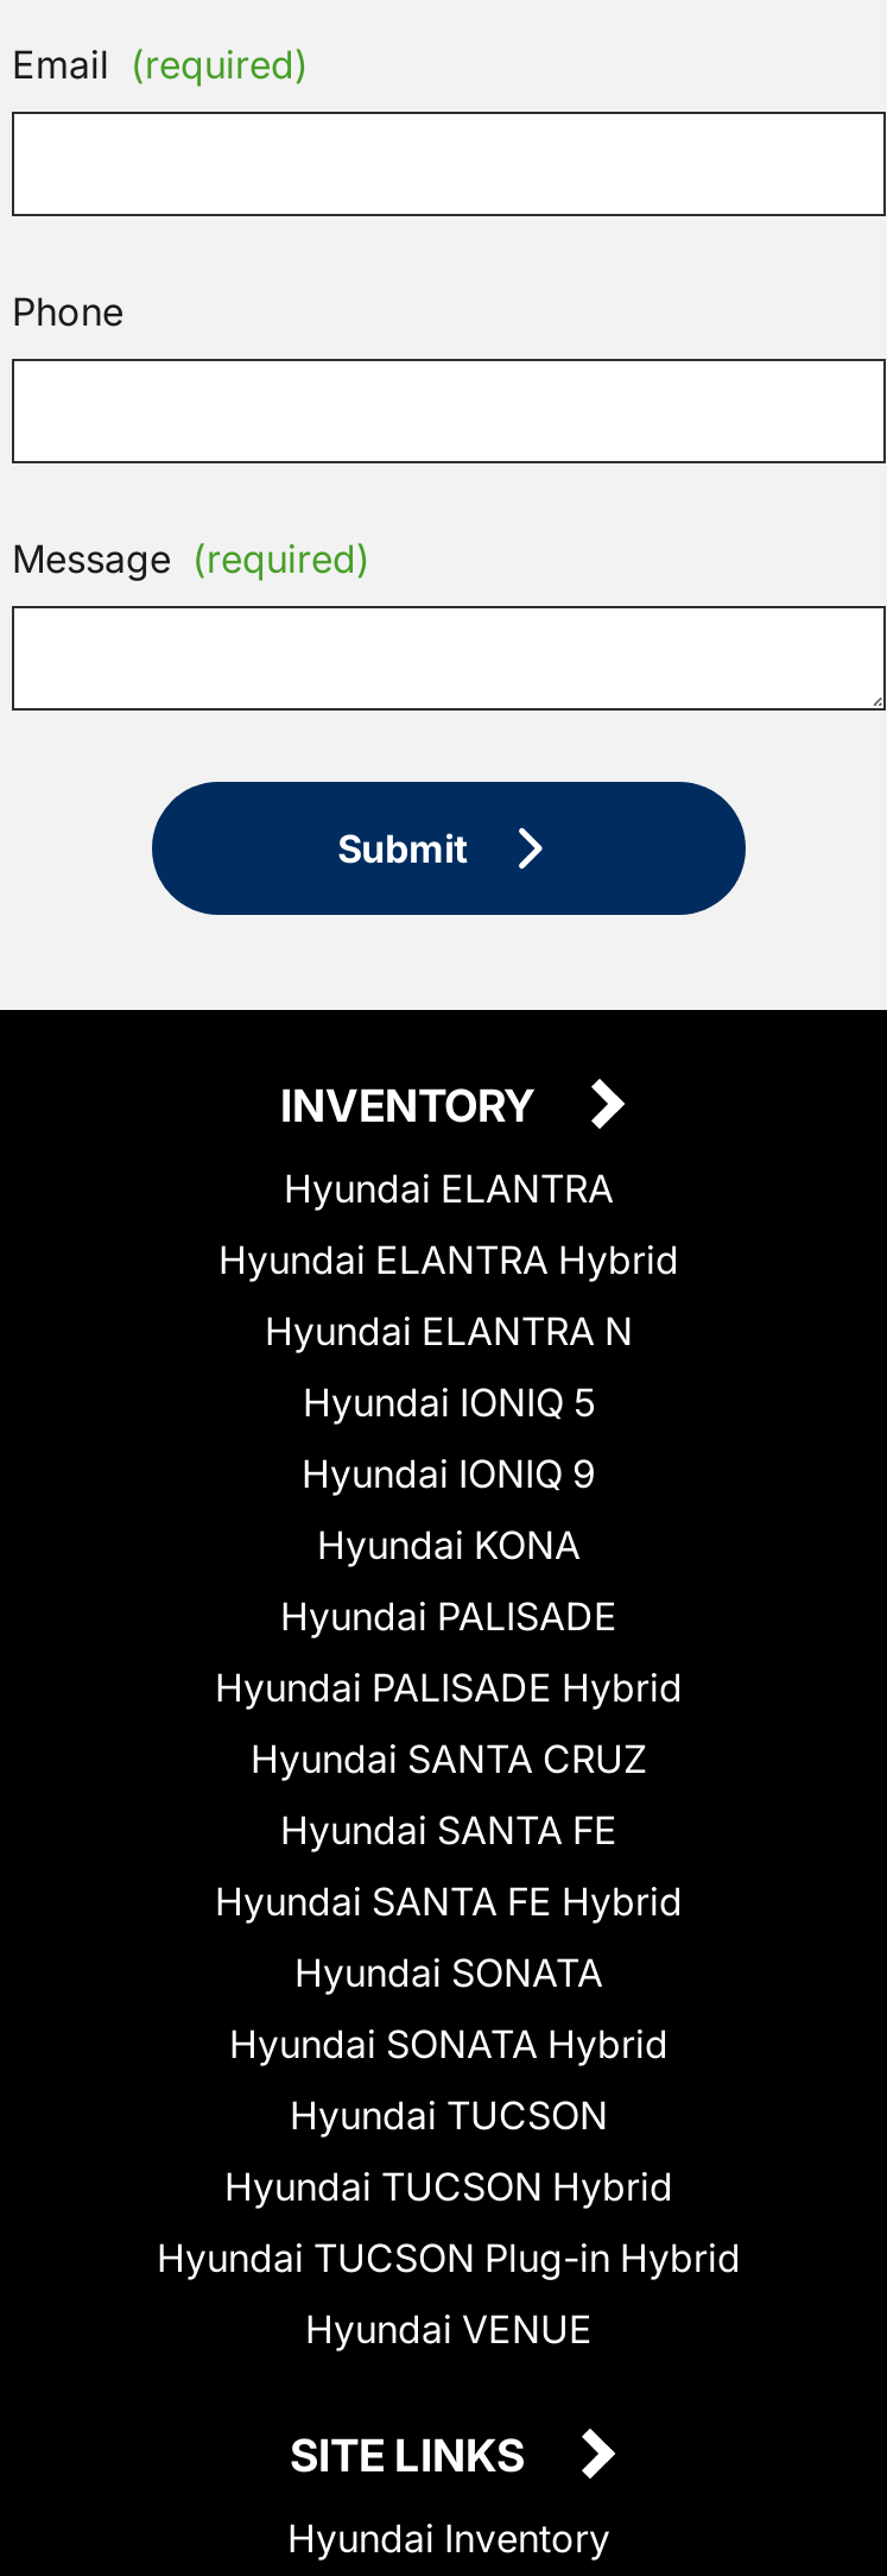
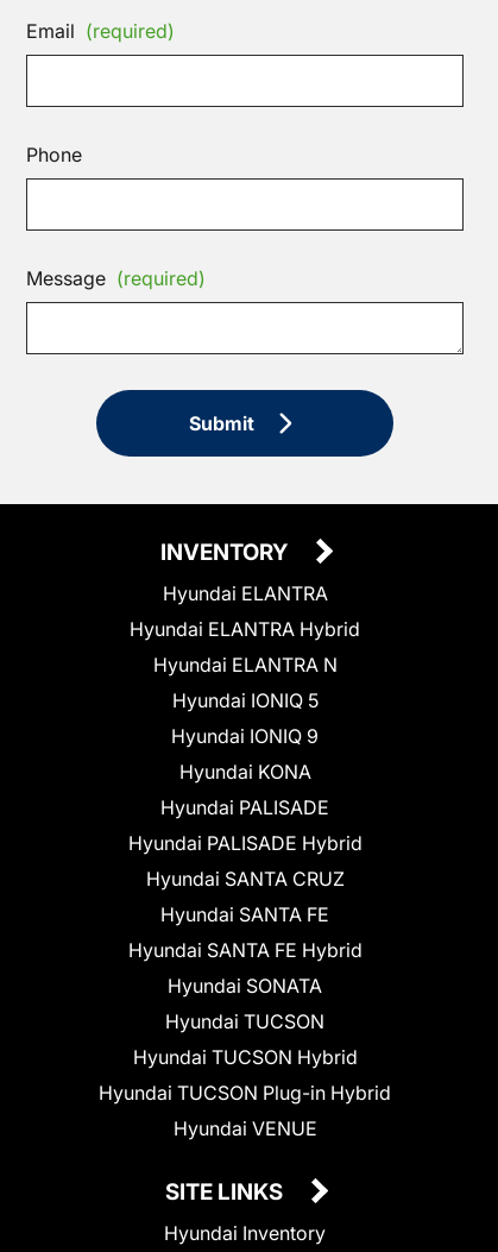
[229,2020,669,2067] Hyundai SONATA Hybrid -> none

